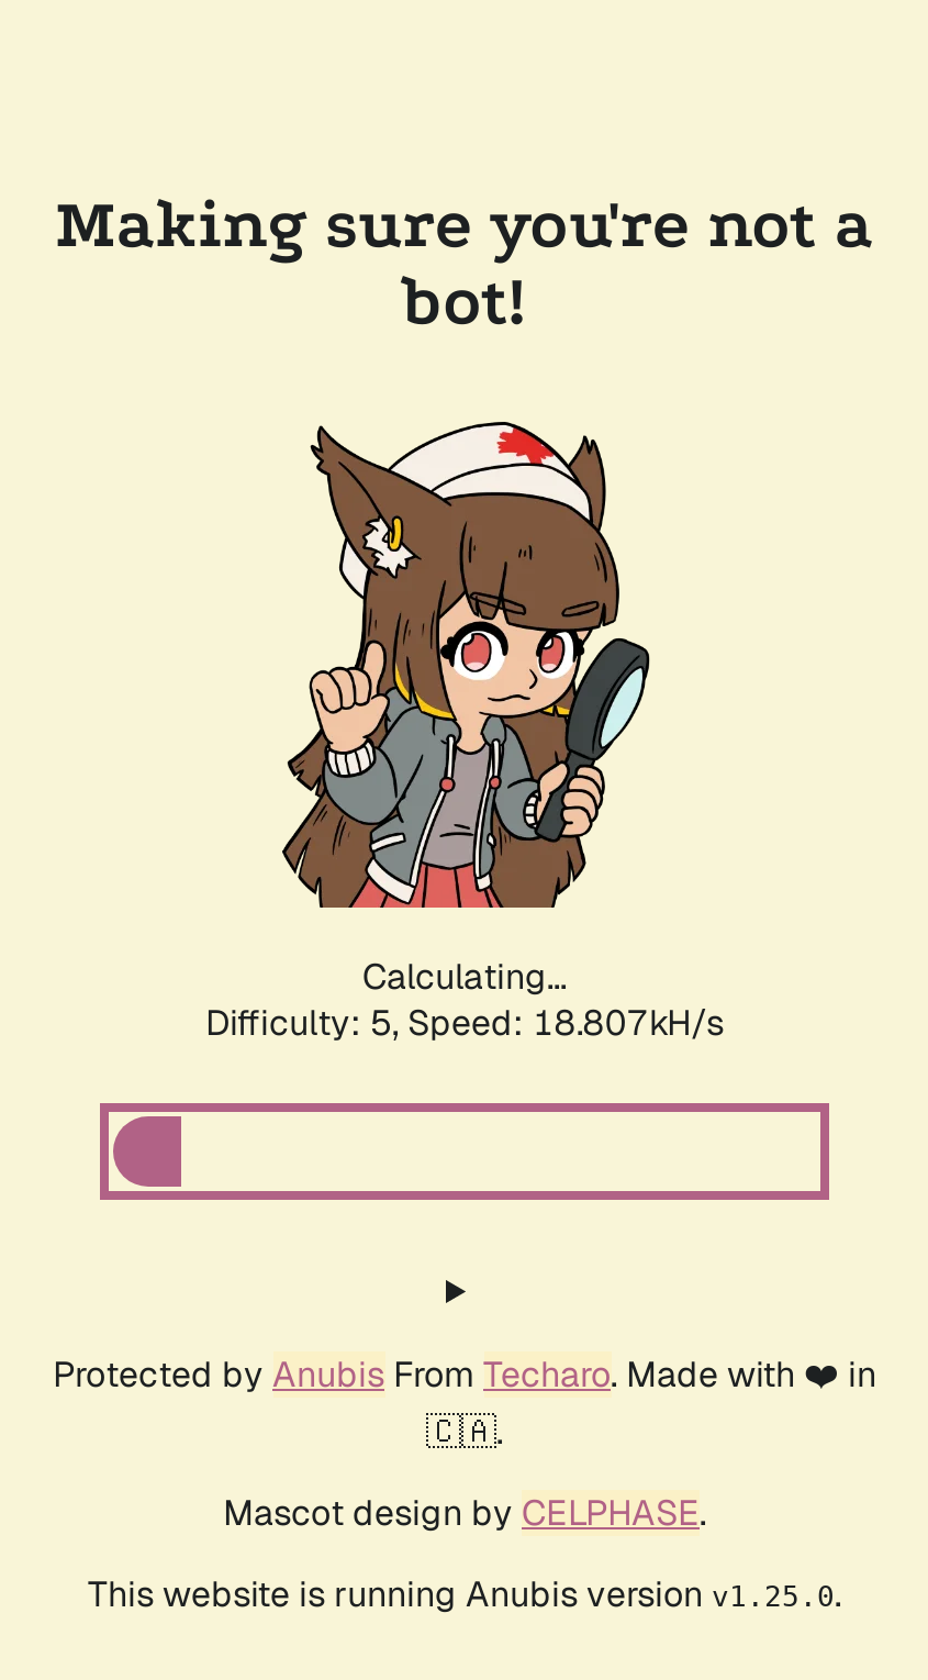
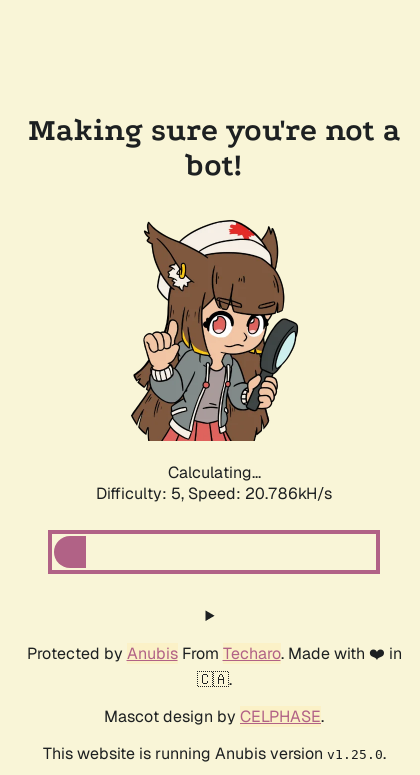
[205,1000,724,1046] Difficulty: 5, Speed: 18.807kH/s -> [96,483,332,504] Difficulty: 5, Speed: 20.786kH/s

